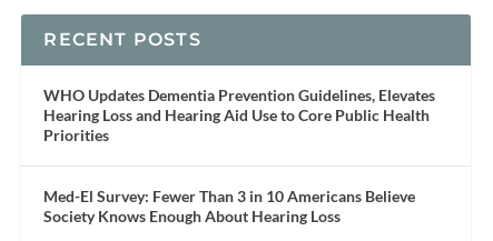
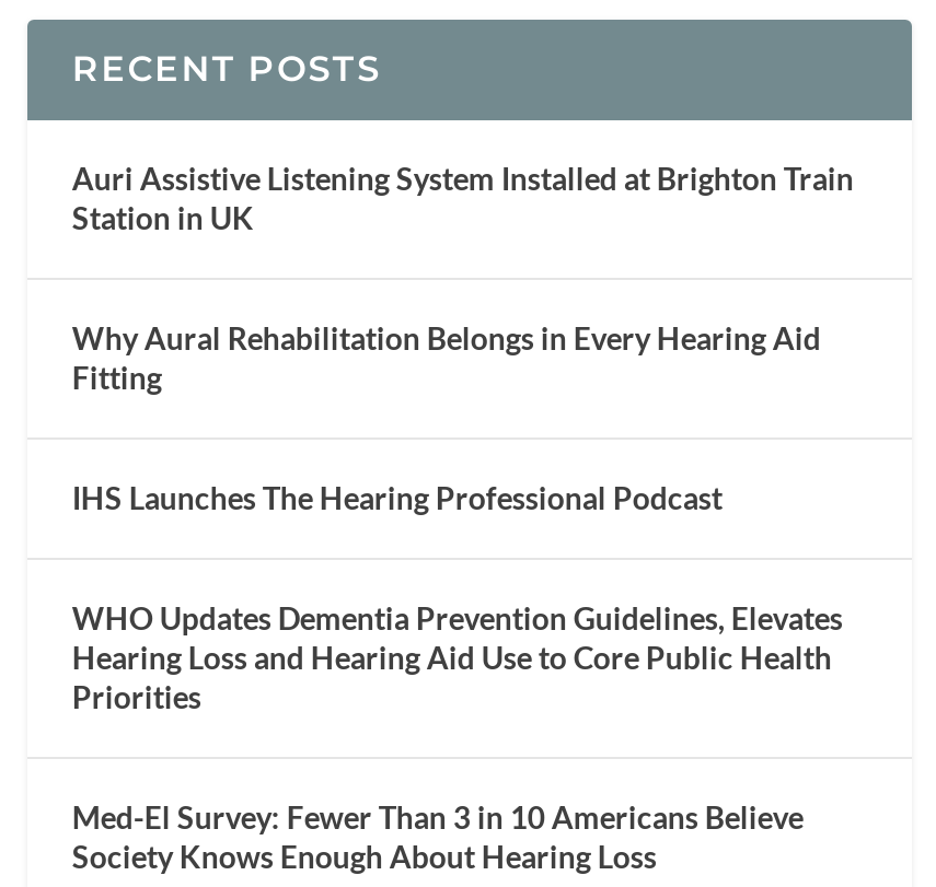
none -> [72,159,854,516] Auri Assistive Listening System Installed at Brighton Train | Station in UK | Why Aural Rehabilitation Belongs in Every Hearing Aid | Fitting | IHS Launches The Hearing Professional Podcast

